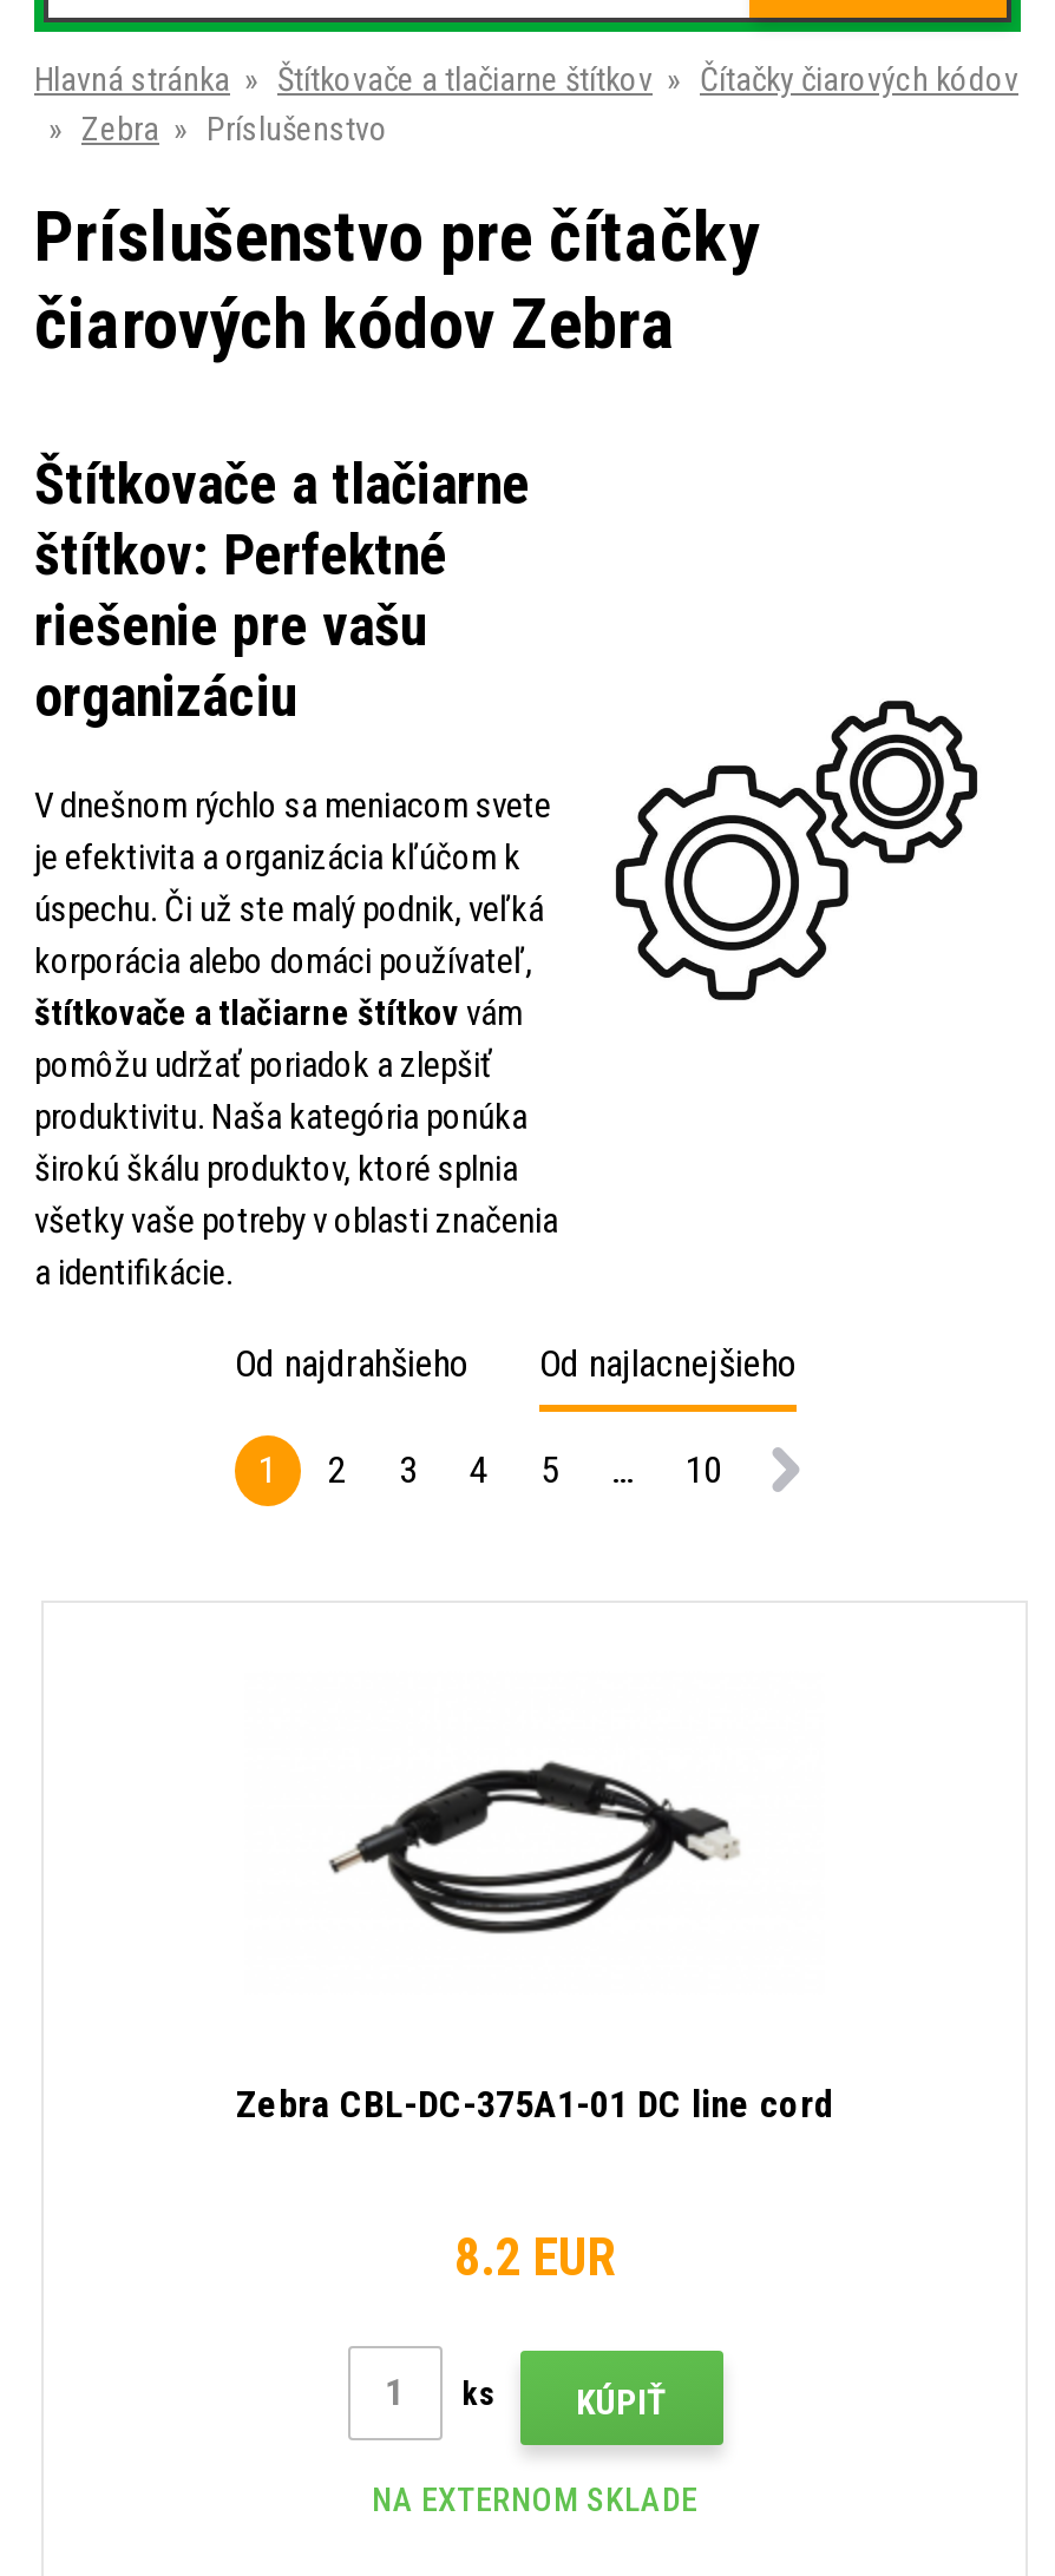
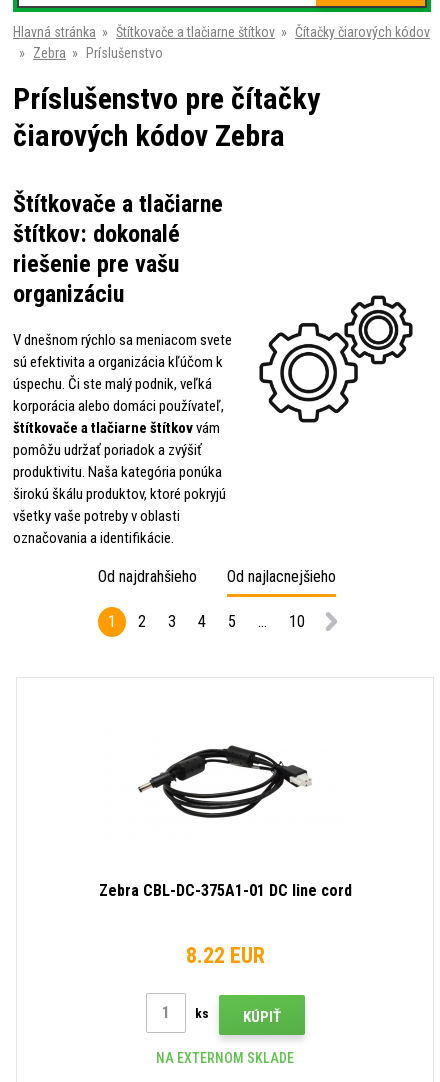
[34,522,447,588] štítkov: Perfektné -> [13,220,180,248] štítkov: dokonalé
[34,836,544,930] je efektivita a organizácia kľúčom k | úspechu. Či už ste malý podnik, veľká -> [13,353,223,393] sú efektivita a organizácia kľúčom k | úspechu. Či ste malý podnik, veľká
[34,1043,492,1086] pomôžu udržať poriadok a zlepšiť -> [13,441,202,459] pomôžu udržať poriadok a zvýšiť
[34,1147,558,1293] širokú škálu produktov, ktoré splnia | všetky vaše potreby v oblasti značenia | a identifikácie. -> [13,485,226,547] širokú škálu produktov, ktoré pokryjú | všetky vaše potreby v oblasti | označovania a identifikácie.
[454,2228,615,2287] 8.2 EUR -> [185,943,264,968] 8.22 EUR

